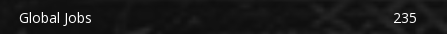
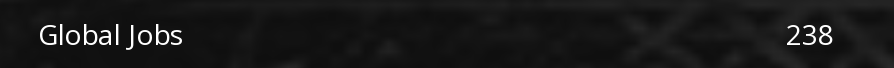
[393,8,417,27] 235 -> [786,15,834,53] 238

